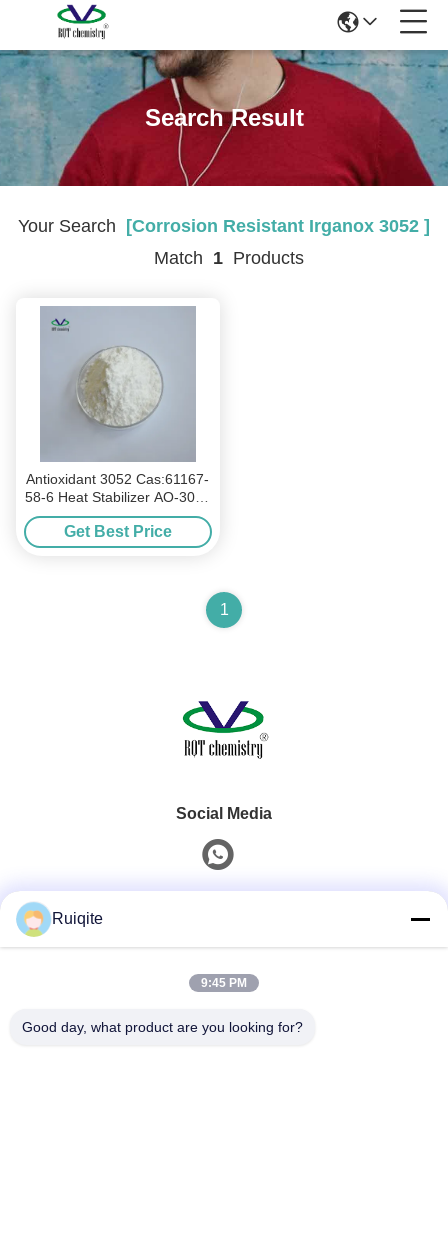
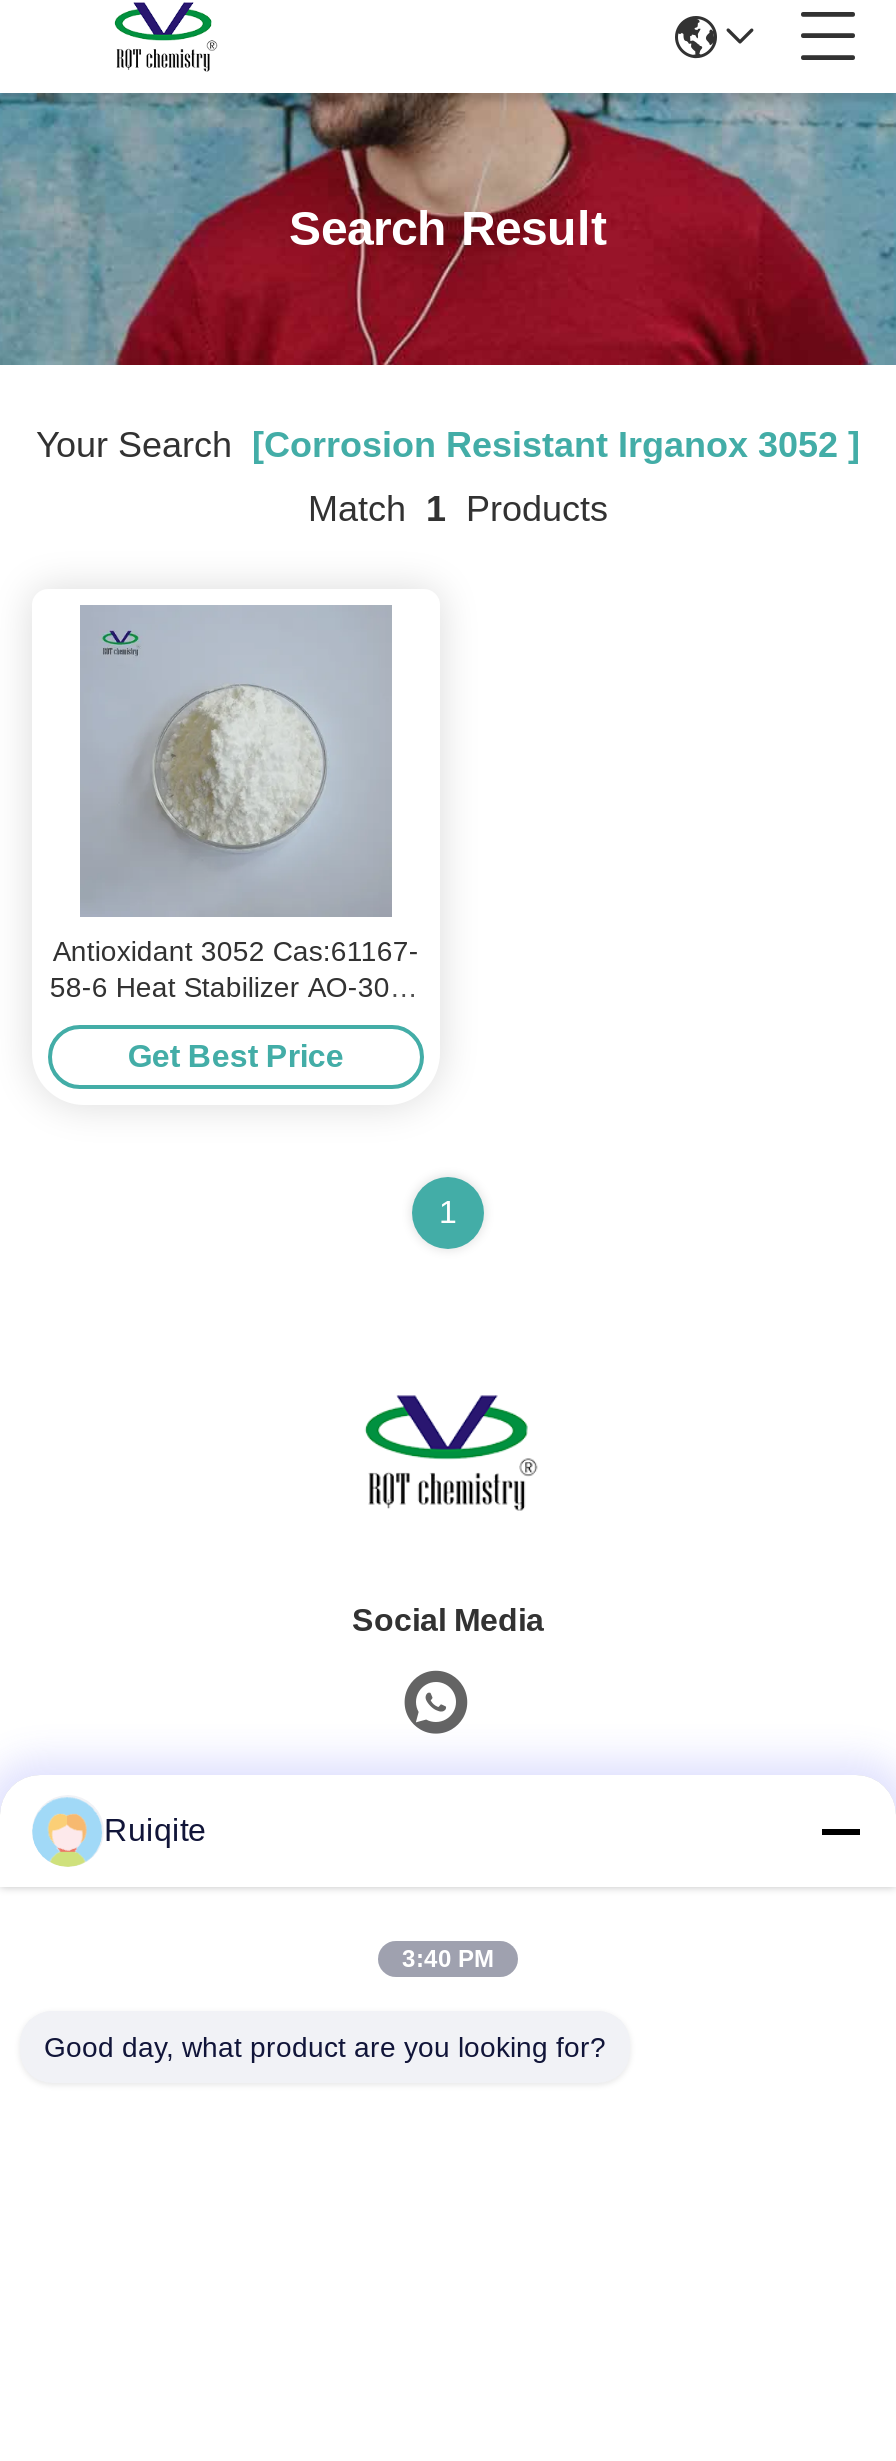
[201,976,247,990] 9:45 PM -> [402,1945,494,1973] 3:40 PM

